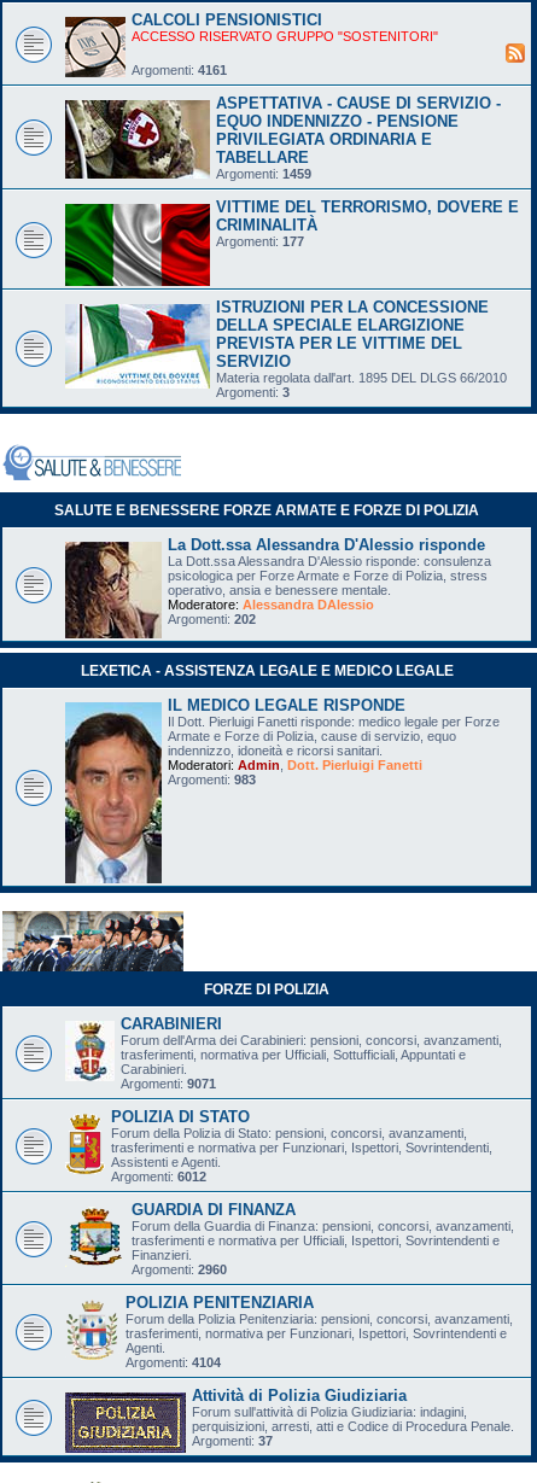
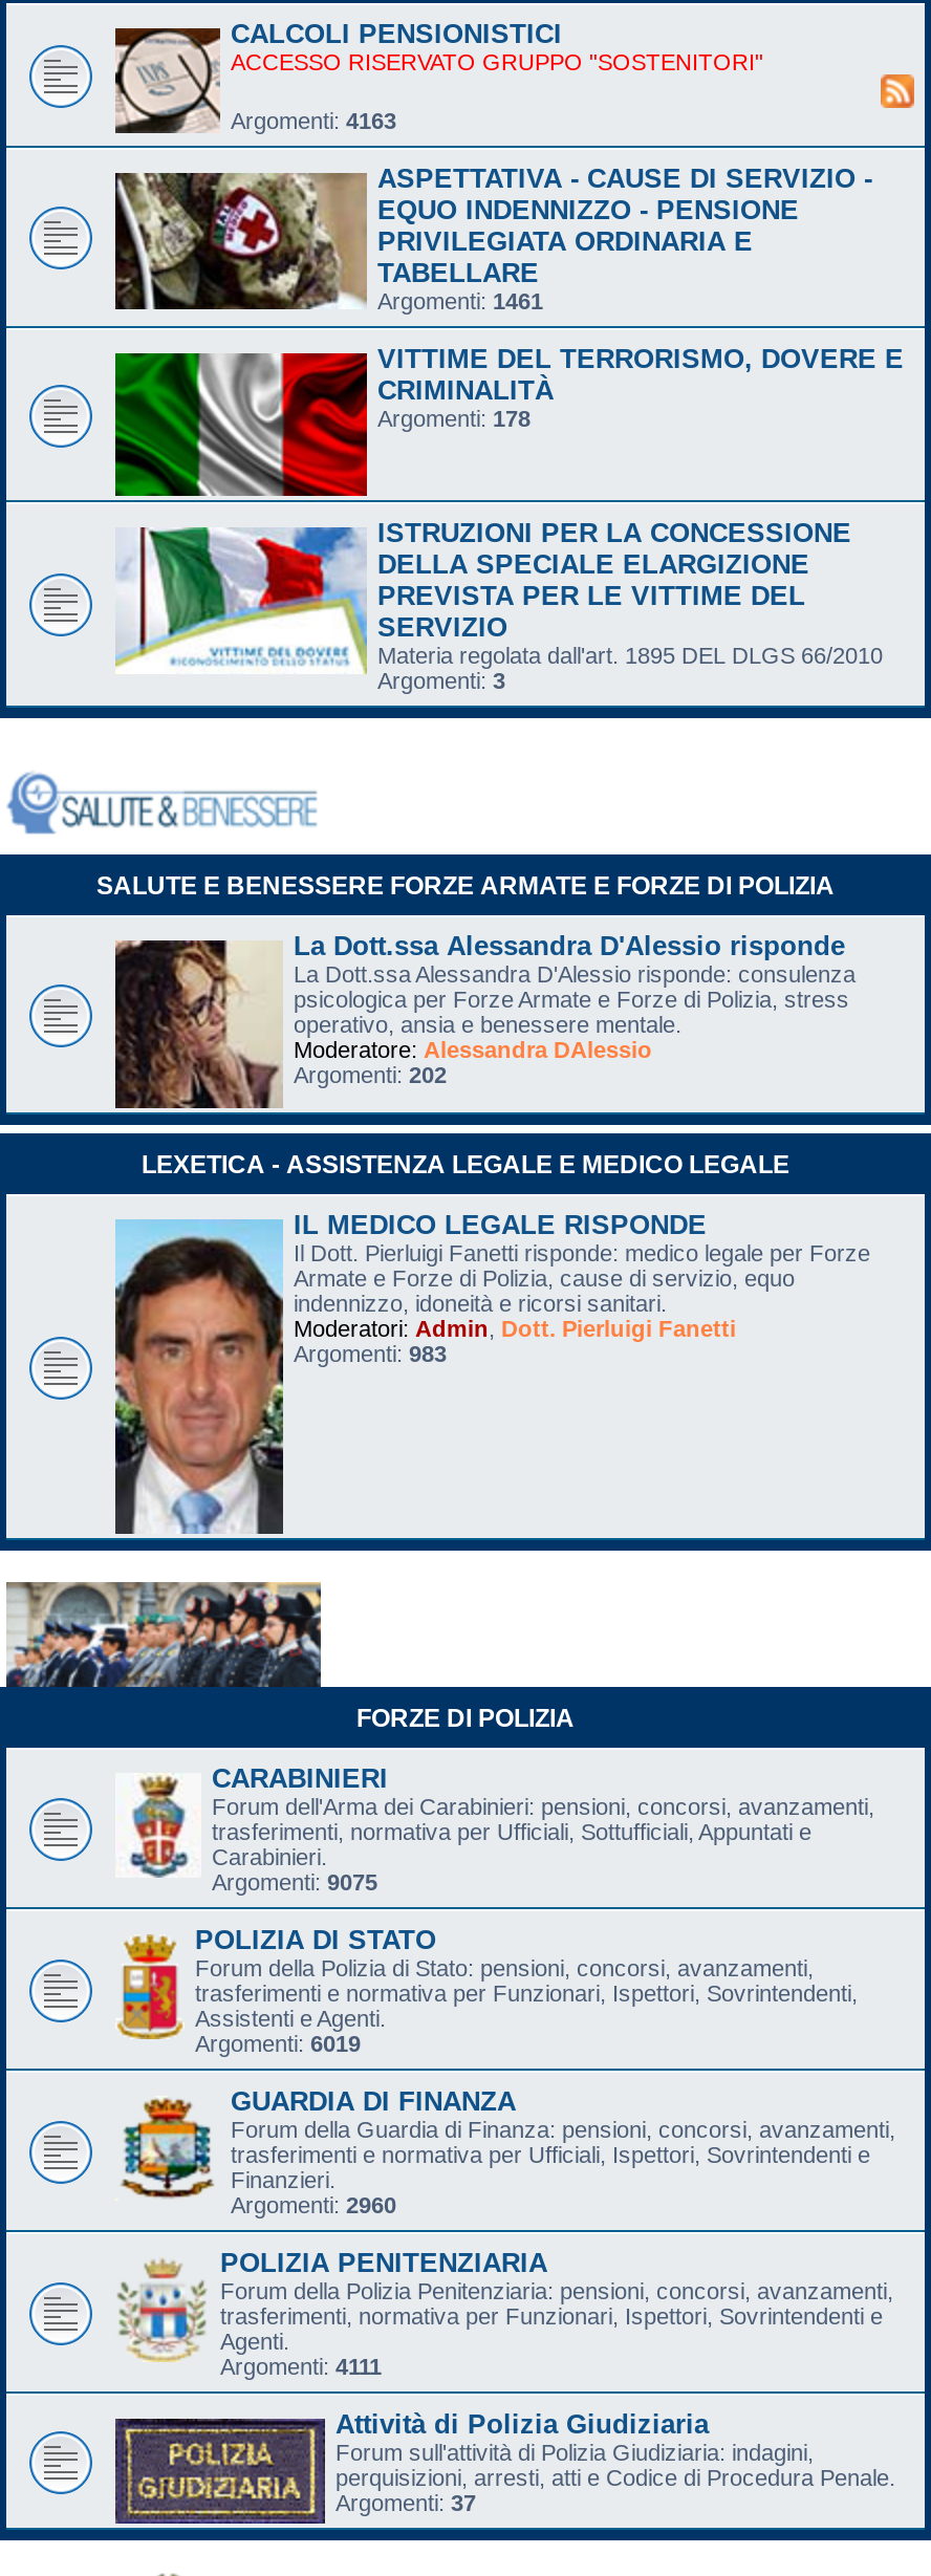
[132,63,227,77] Argomenti: 4161 -> [231,108,396,133] Argomenti: 4163
[216,167,311,181] Argomenti: 1459 -> [377,289,543,314] Argomenti: 1461
[216,234,304,249] Argomenti: 177 -> [377,406,531,431] Argomenti: 178
[121,1076,216,1091] Argomenti: 9071 -> [212,1870,377,1895] Argomenti: 9075
[111,1169,206,1184] Argomenti: 6012 -> [195,2031,361,2056] Argomenti: 6019
[126,1355,221,1370] Argomenti: 4104 -> [220,2354,382,2379] Argomenti: 4111

